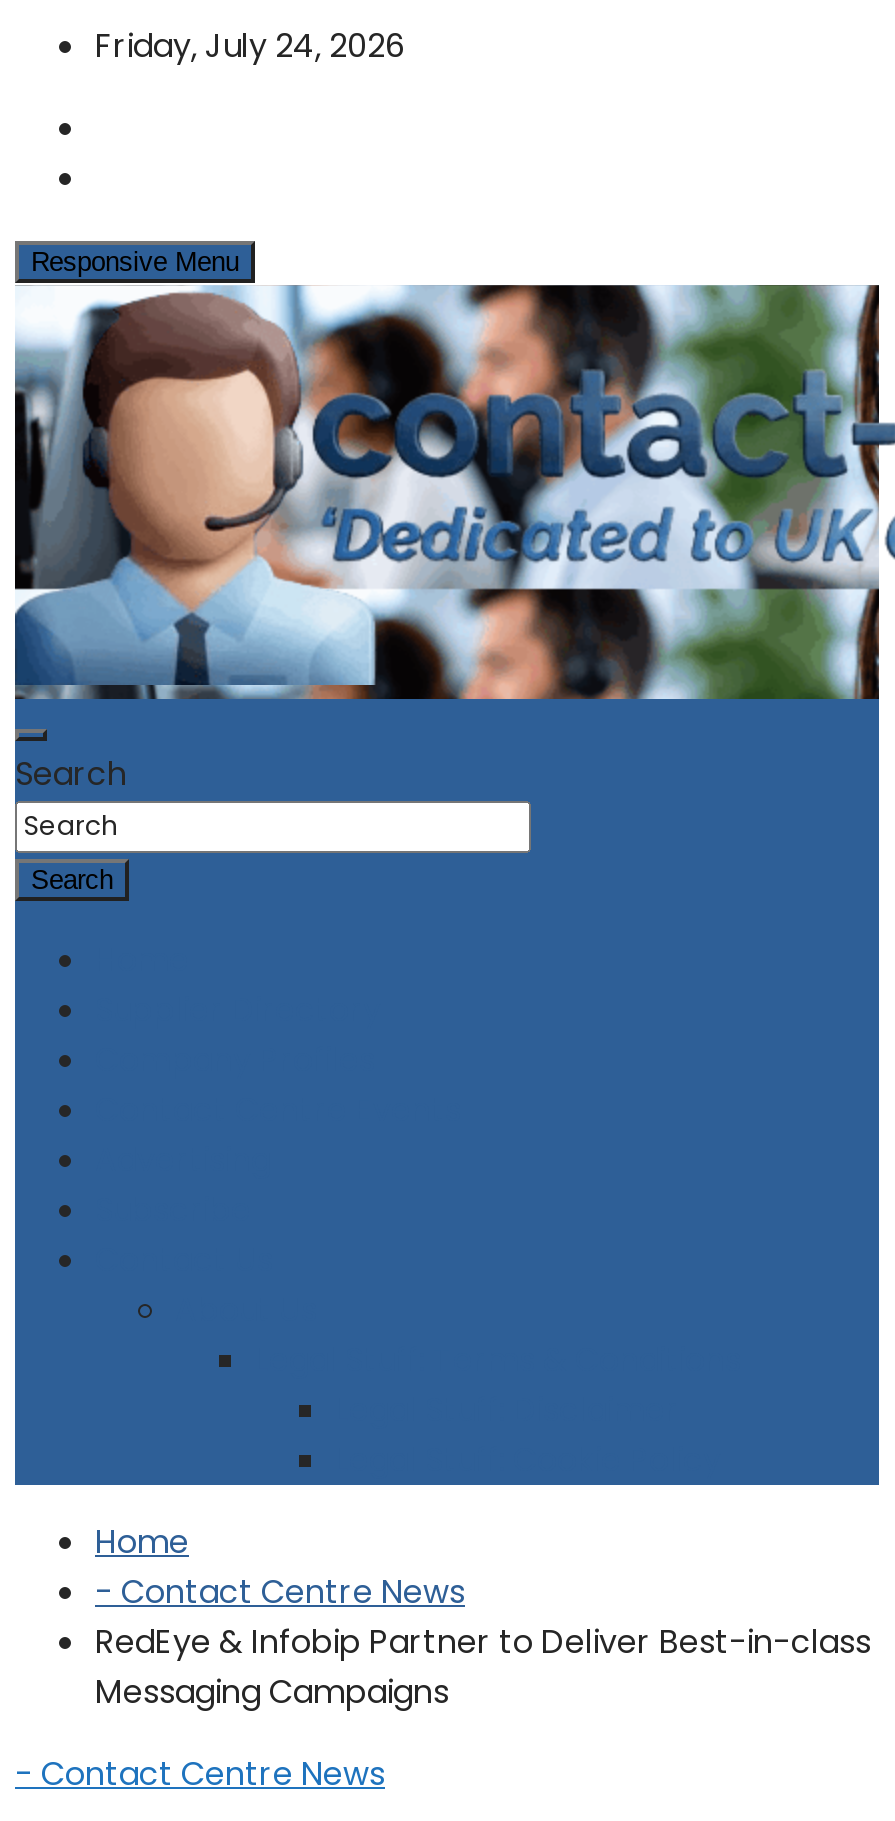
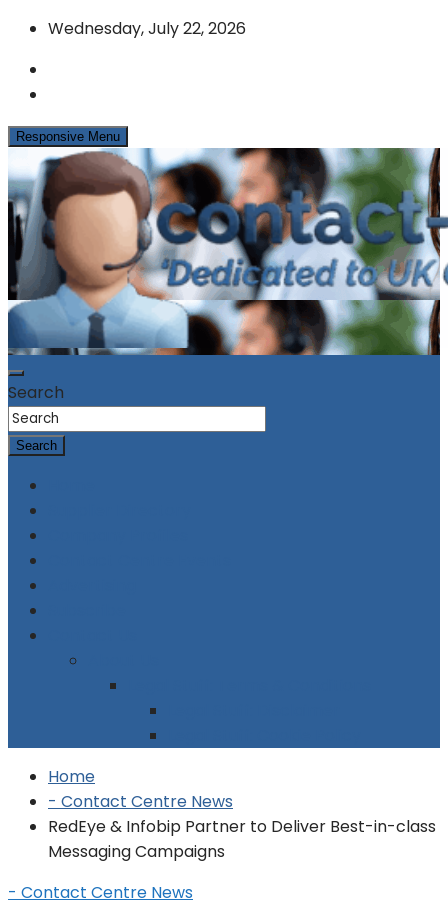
[95,23,405,69] Friday, July 24, 2026 -> [48,17,246,40] Wednesday, July 22, 2026

